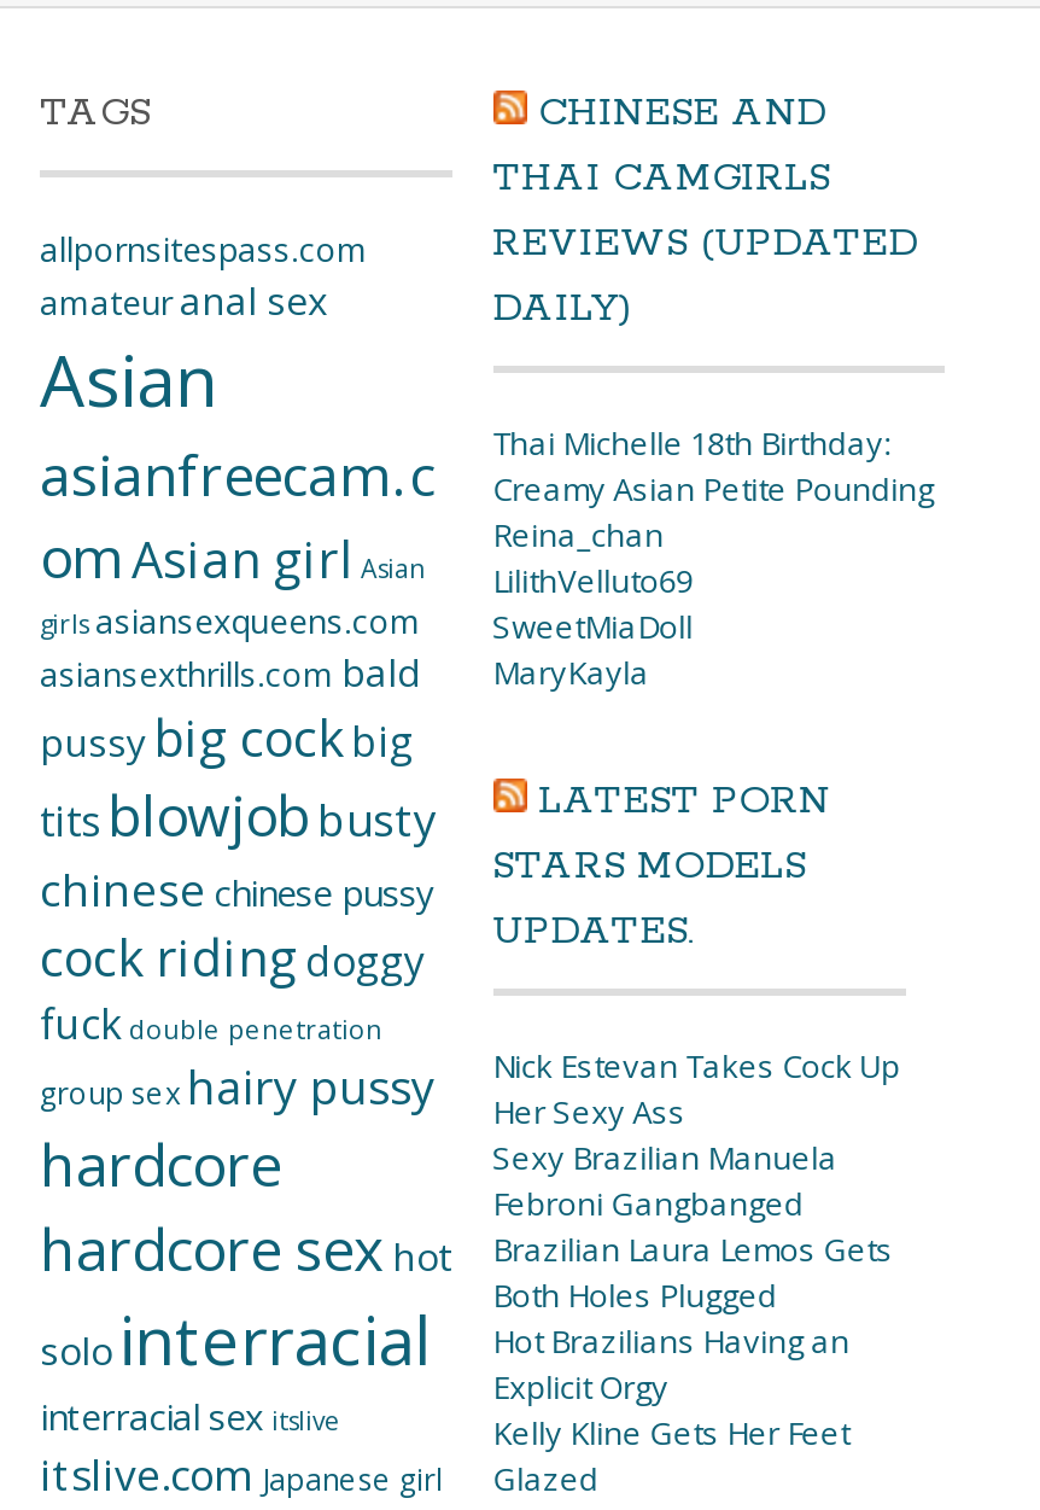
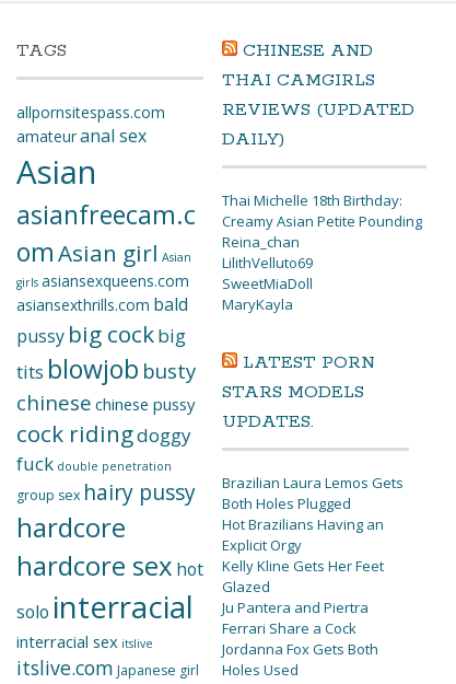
[493,1044,901,1225] Nick Estevan Takes Cock Up | Her Sexy Ass | Sexy Brazilian Manuela | Febroni Gangbanged -> none
moved [493,1228,893,1500] -> [222,473,403,596]: Brazilian Laura Lemos Gets | Both Holes Plugged | Hot Brazilians Having an | Explicit Orgy | Kelly Kline Gets Her Feet | Glazed
none -> [222,598,378,680] Ju Pantera and Piertra | Ferrari Share a Cock | Jordanna Fox Gets Both | Holes Used

